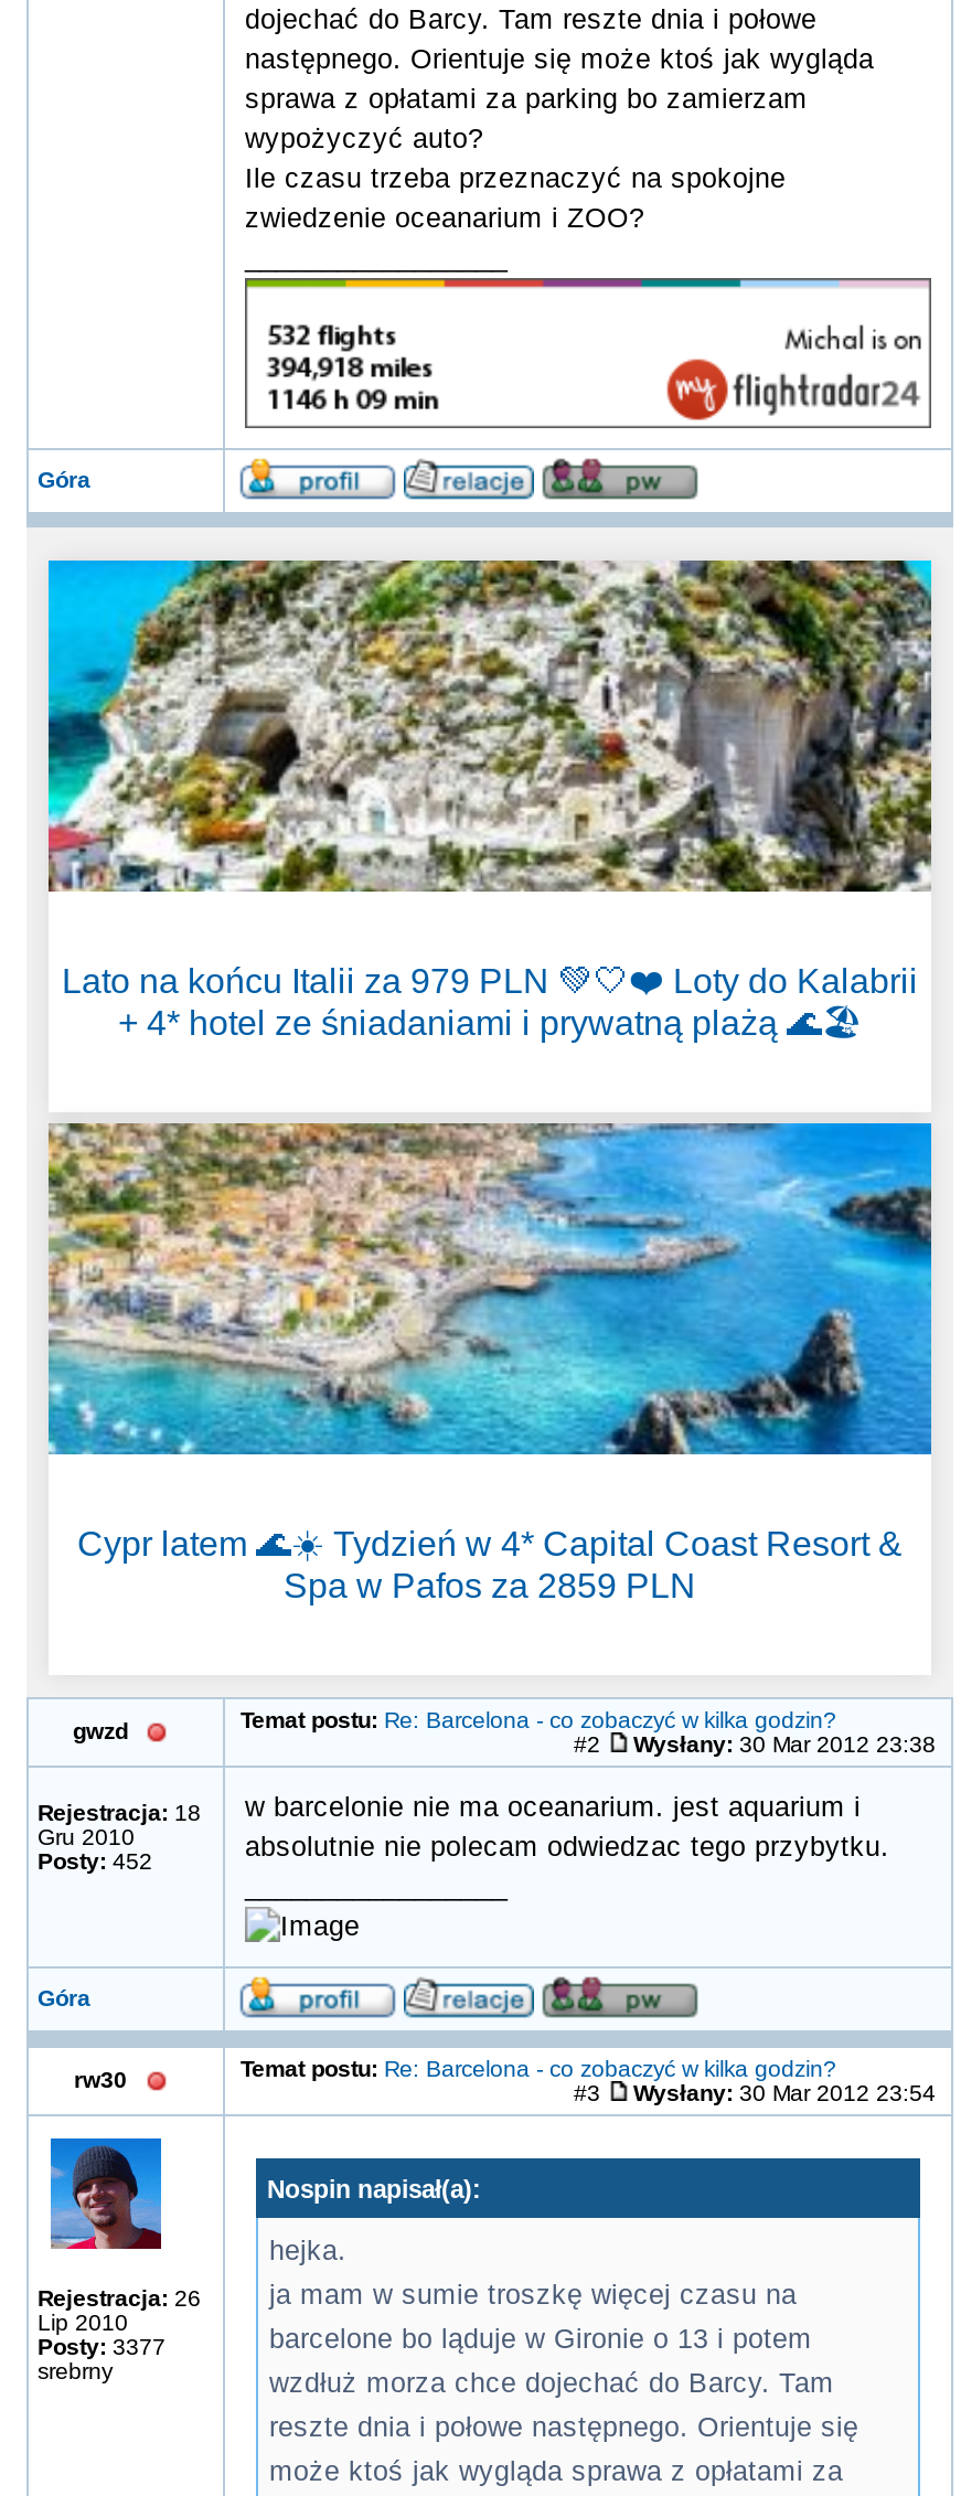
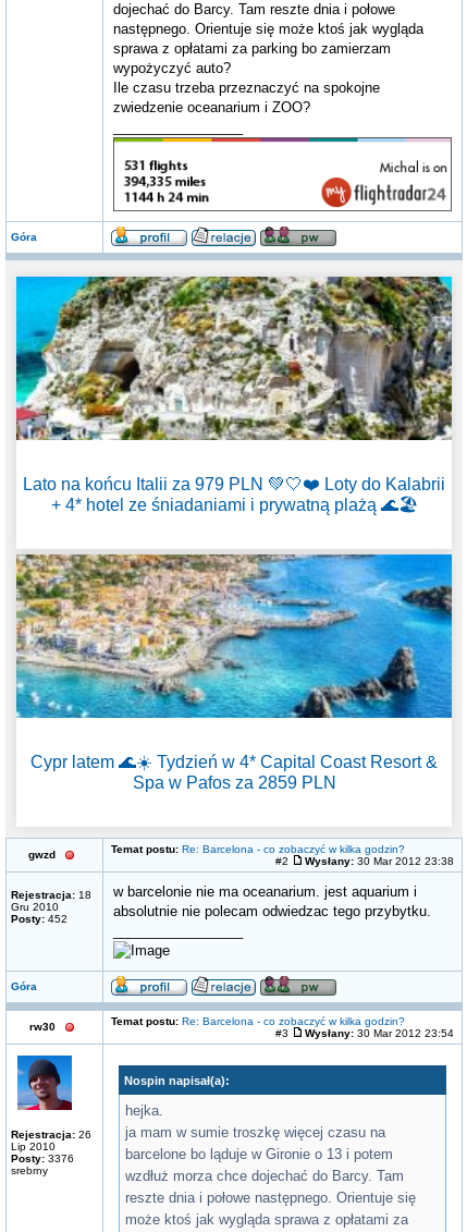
[38,2335,165,2359] Posty: 3377 -> [11,1152,74,1164] Posty: 3376

